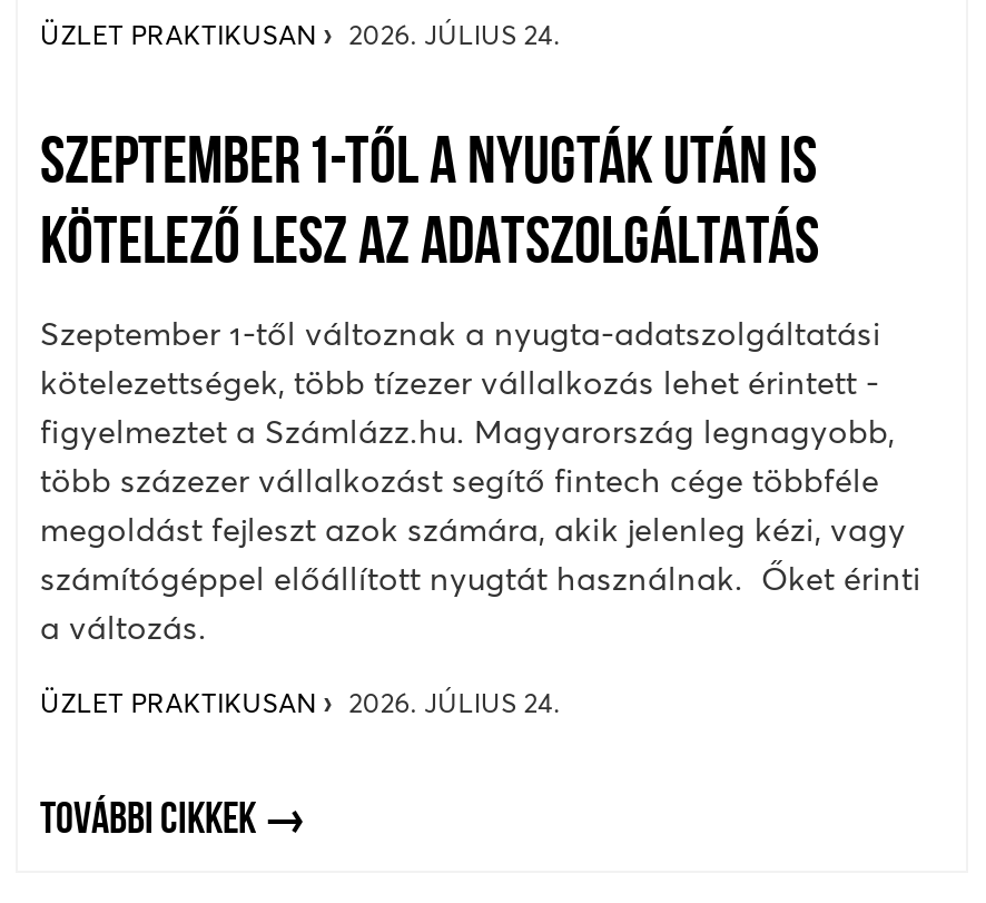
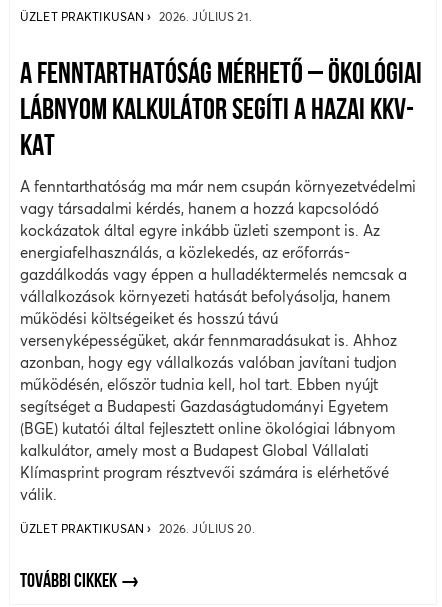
[40,19,560,52] ÜZLET PRAKTIKUSAN 2026. JÚLIUS 24. -> [20,9,252,24] ÜZLET PRAKTIKUSAN 2026. JÚLIUS 21.
[40,132,819,281] SZEPTEMBER 1-TŐL A NYUGTÁK UTÁN IS | KÖTELEZŐ LESZ AZ ADATSZOLGÁLTATÁS -> [20,60,422,163] A FENNTARTHATÓSÁG MÉRHETŐ – ÖKOLÓGIAI | LÁBNYOM KALKULÁTOR SEGÍTI A HAZAI KKV- | KAT
[40,315,921,647] Szeptember 1-től változnak a nyugta-adatszolgáltatási | kötelezettségek, több tízezer vállalkozás lehet érintett - | figyelmeztet a Számlázz.hu. Magyarország legnagyobb, | több százezer vállalkozást segítő fintech cége többféle | megoldást fejleszt azok számára, akik jelenleg kézi, vagy | számítógéppel előállított nyugtát használnak. Őket érinti | a változás. -> [20,178,416,503] A fenntarthatóság ma már nem csupán környezetvédelmi | vagy társadalmi kérdés, hanem a hozzá kapcsolódó | kockázatok által egyre inkább üzleti szempont is. Az | energiafelhasználás, a közlekedés, az erőforrás- | gazdálkodás vagy éppen a hulladéktermelés nemcsak a | vállalkozások környezeti hatását befolyásolja, hanem | működési költségeiket és hosszú távú | versenyképességüket, akár fennmaradásukat is. Ahhoz | azonban, hogy egy vállalkozás valóban javítani tudjon | működésén, először tudnia kell, hol tart. Ebben nyújt | segítséget a Budapesti Gazdaságtudományi Egyetem | (BGE) kutatói által fejlesztett online ökológiai lábnyom | kalkulátor, amely most a Budapest Global Vállalati | Klímasprint program résztvevői számára is elérhetővé | válik.
[40,685,560,719] ÜZLET PRAKTIKUSAN 2026. JÚLIUS 24. -> [20,521,255,536] ÜZLET PRAKTIKUSAN 2026. JÚLIUS 20.

